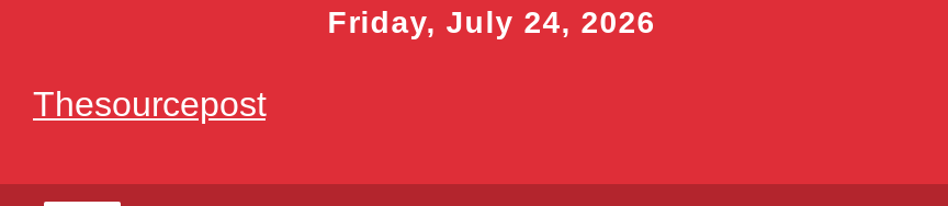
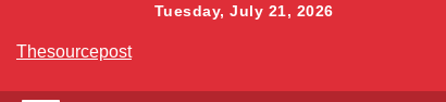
[327,4,656,39] Friday, July 24, 2026 -> [154,2,333,20] Tuesday, July 21, 2026

